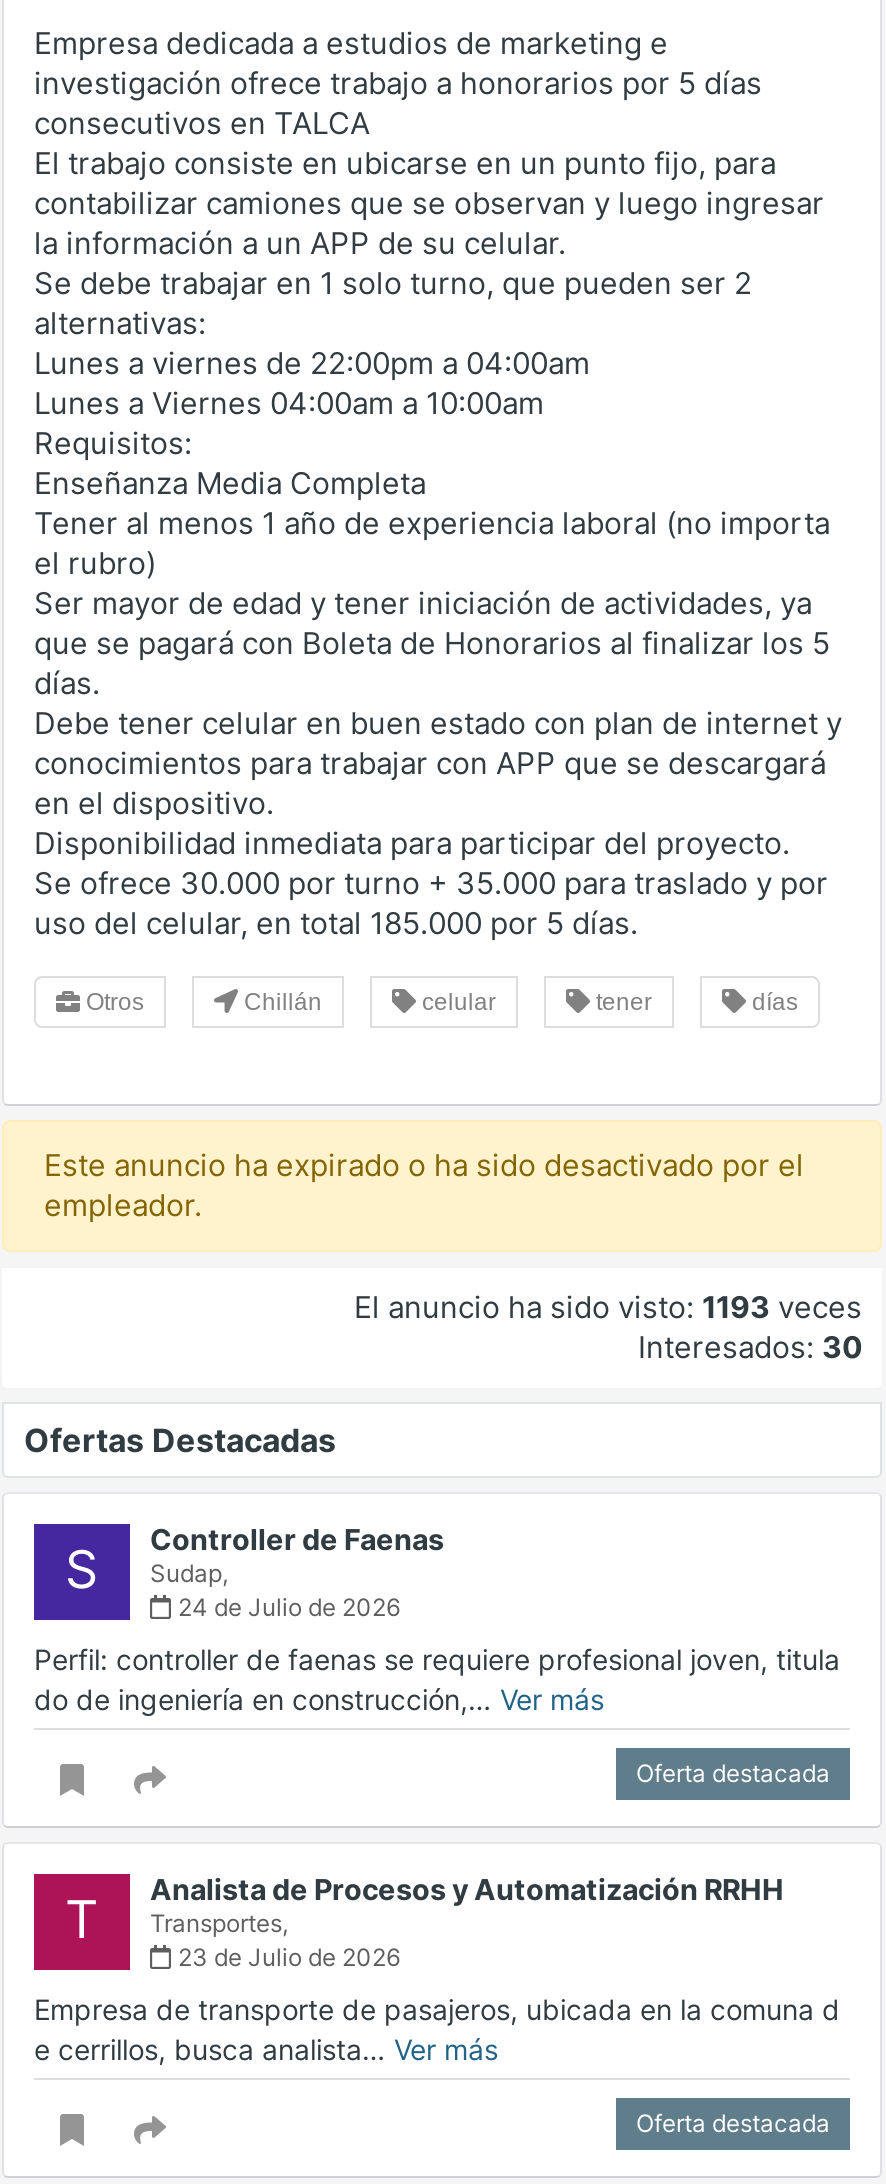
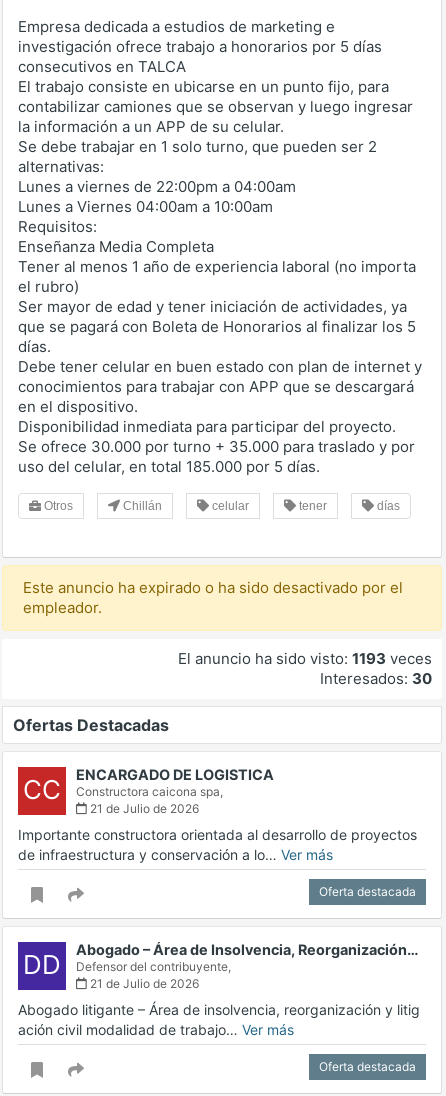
[65,1522,444,1622] S | Controller de Faenas | Sudap, | 24 de Julio de 2026 -> [23,766,274,816] CC | ENCARGADO DE LOGISTICA | Constructora caicona spa, | 21 de Julio de 2026
[34,1642,840,1716] Perfil: controller de faenas se requiere profesional joven, titula | do de ingeniería en construcción,… Ver más -> [18,826,417,863] Importante constructora orientada al desarrollo de proyectos | de infraestructura y conservación a lo… Ver más
[65,1872,784,1972] T | Analista de Procesos y Automatización RRHH | Transportes, | 23 de Julio de 2026 -> [23,941,419,991] DD | Abogado – Área de Insolvencia, Reorganización… | Defensor del contribuyente, | 21 de Julio de 2026
[34,1992,840,2066] Empresa de transporte de pasajeros, ubicada en la comuna d | e cerrillos, busca analista… Ver más -> [18,1001,420,1038] Abogado litigante – Área de insolvencia, reorganización y litig | ación civil modalidad de trabajo… Ver más

